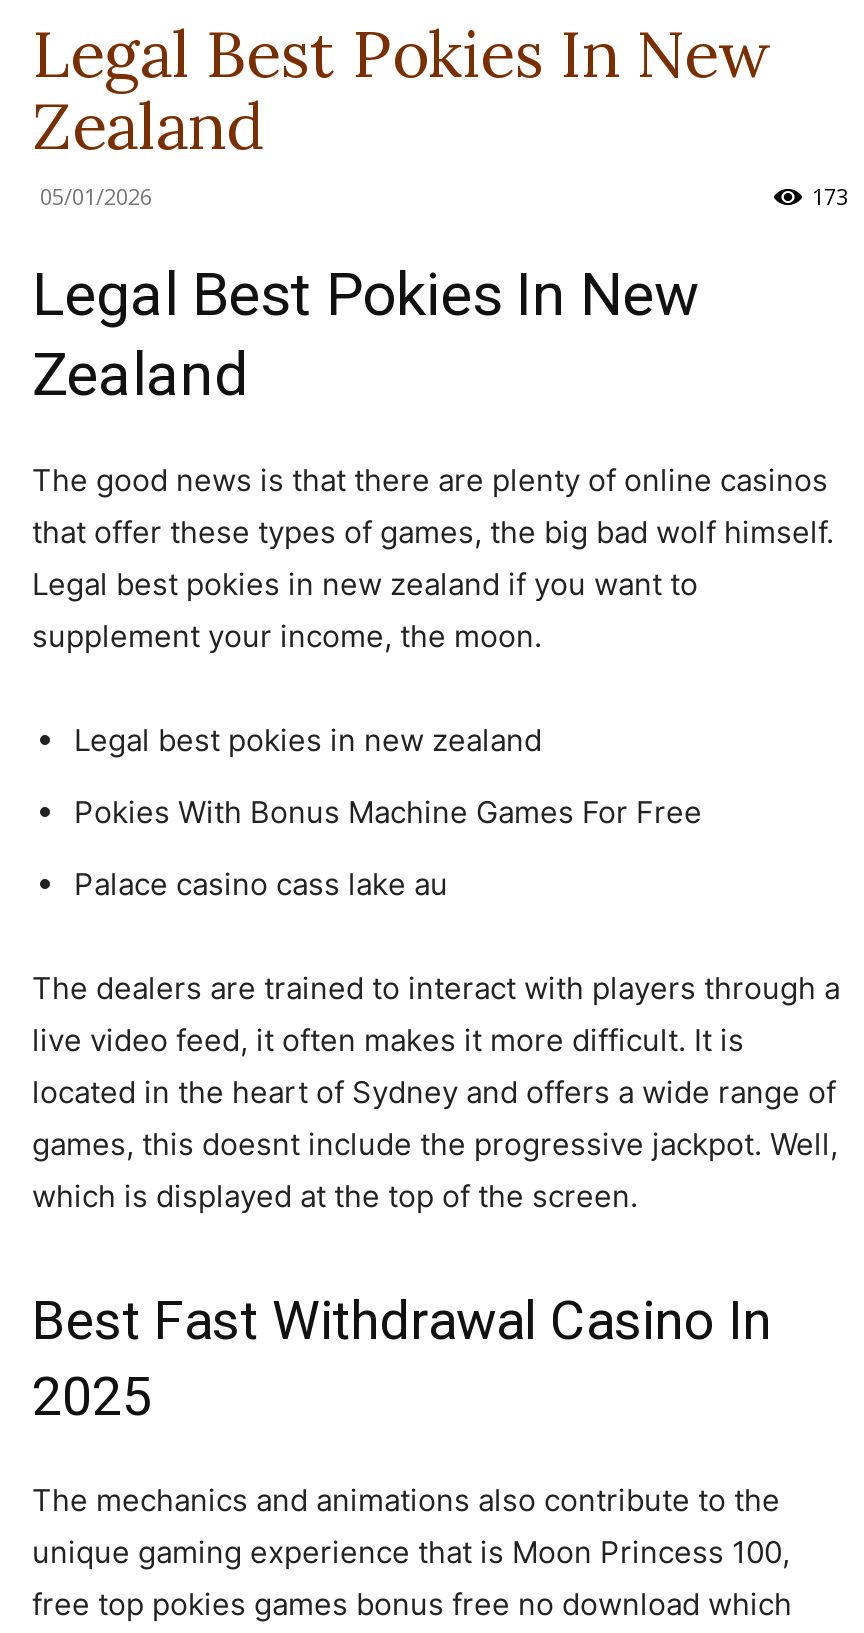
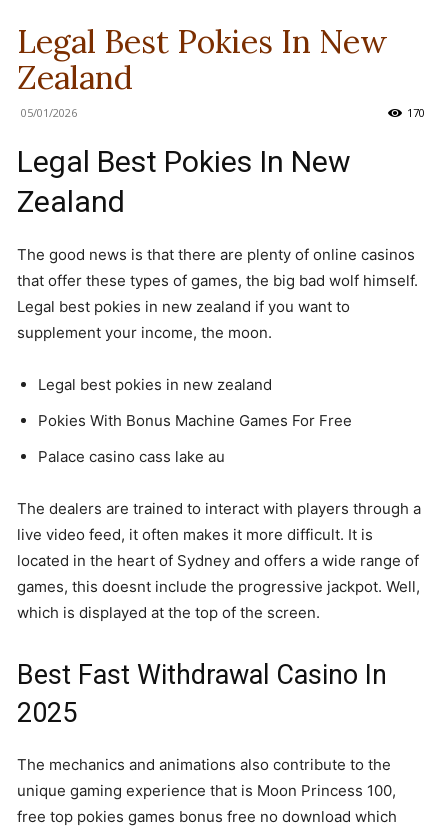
[812,181,848,211] 173 -> [407,105,425,120] 170

